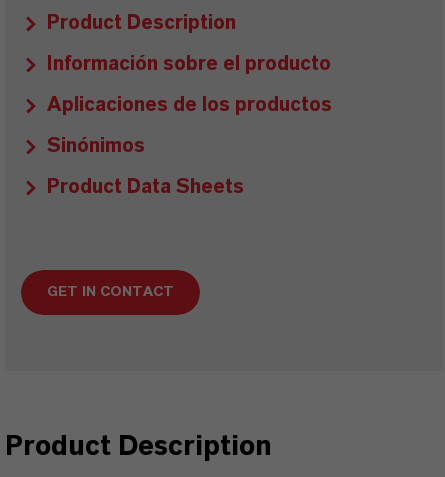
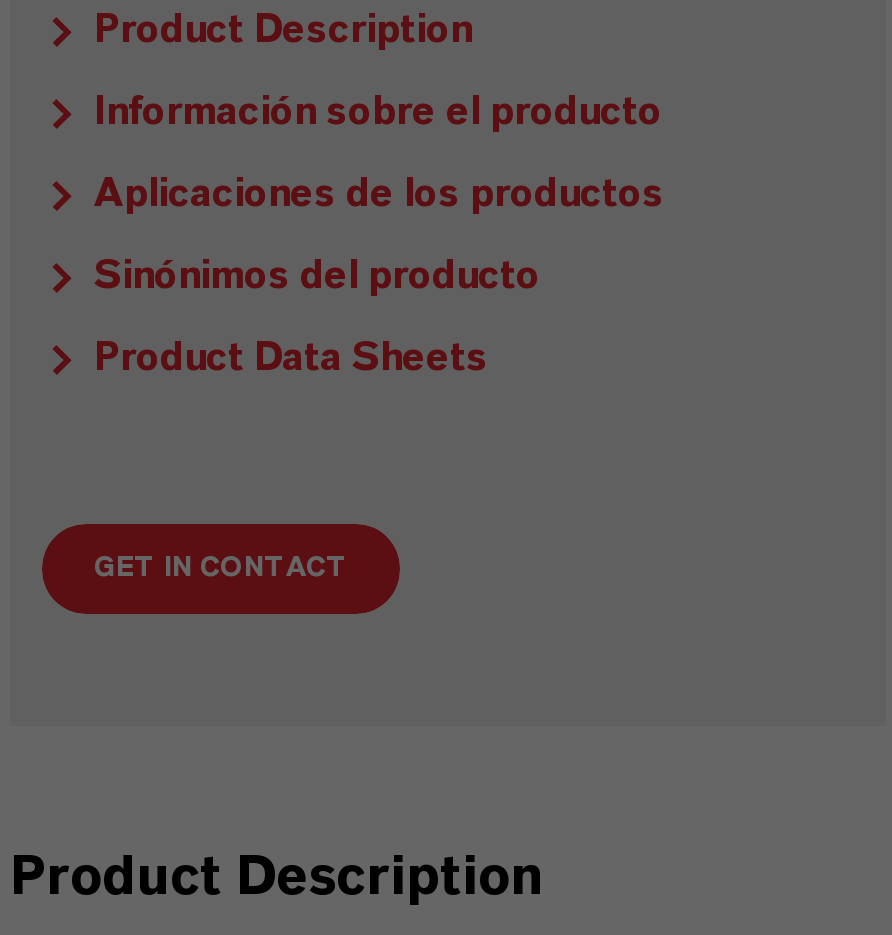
[47,136,145,156] Sinónimos -> [94,256,540,296] Sinónimos del producto

